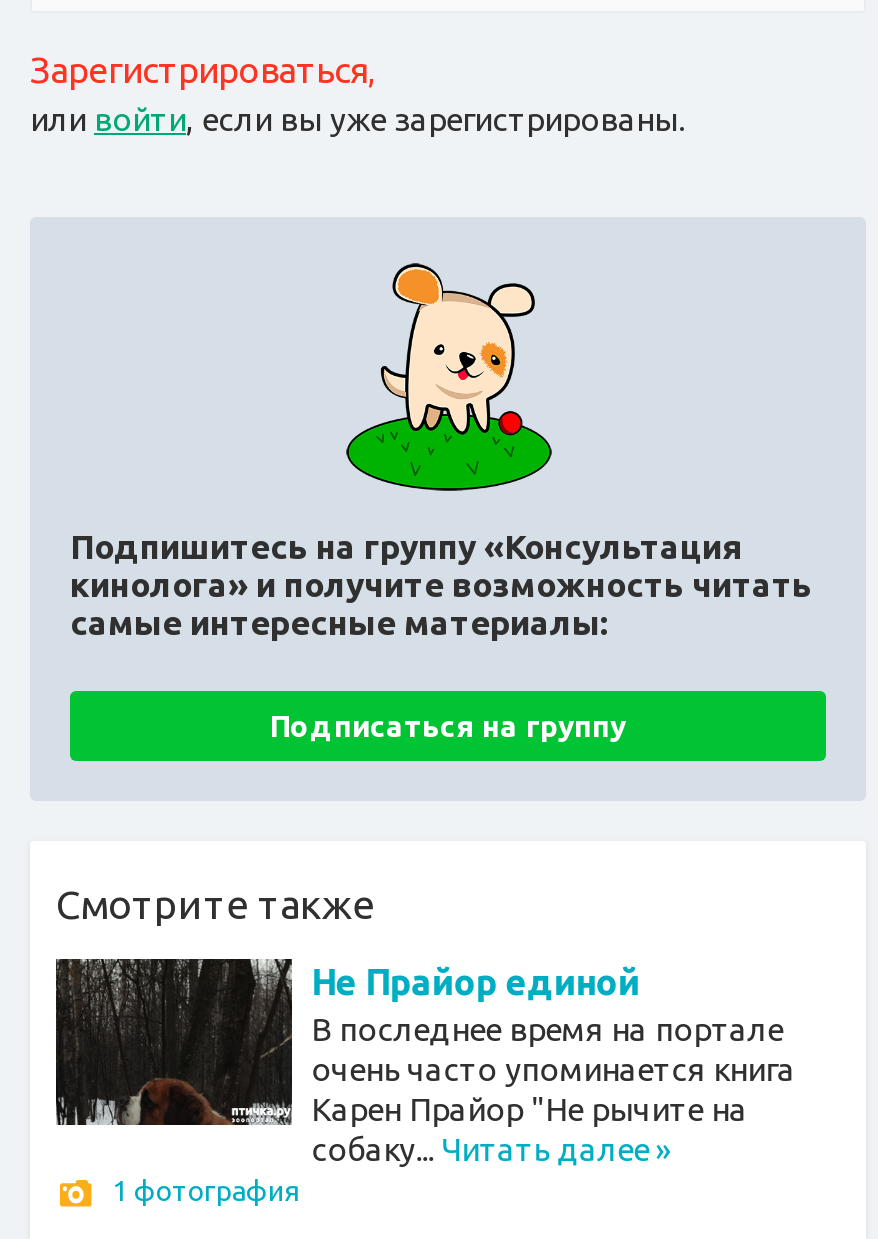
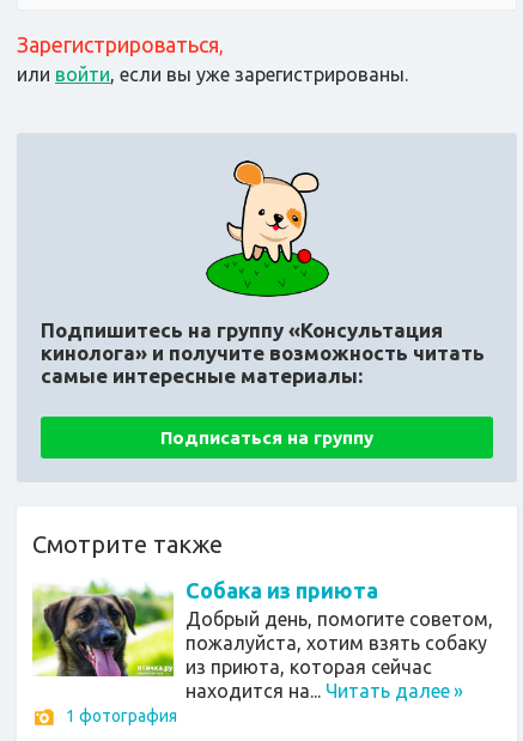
[54,957,795,1168] [image] | Не Прайор единой | В последнее время на портале | очень часто упоминается книга | Карен Прайор "Не рычите на | собаку... Читать далее » -> [31,577,493,702] [image] | Собака из приюта | Добрый день, помогите советом, | пожалуйста, хотим взять собаку | из приюта, которая сейчас | находится на... Читать далее »

